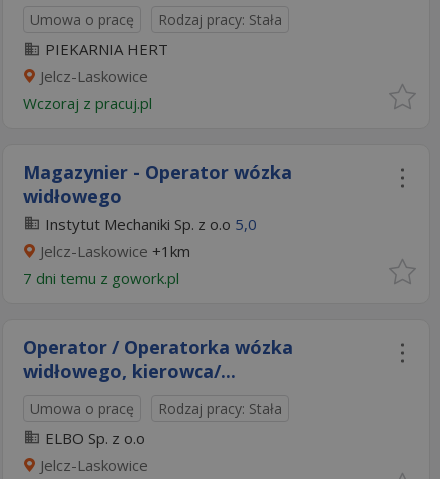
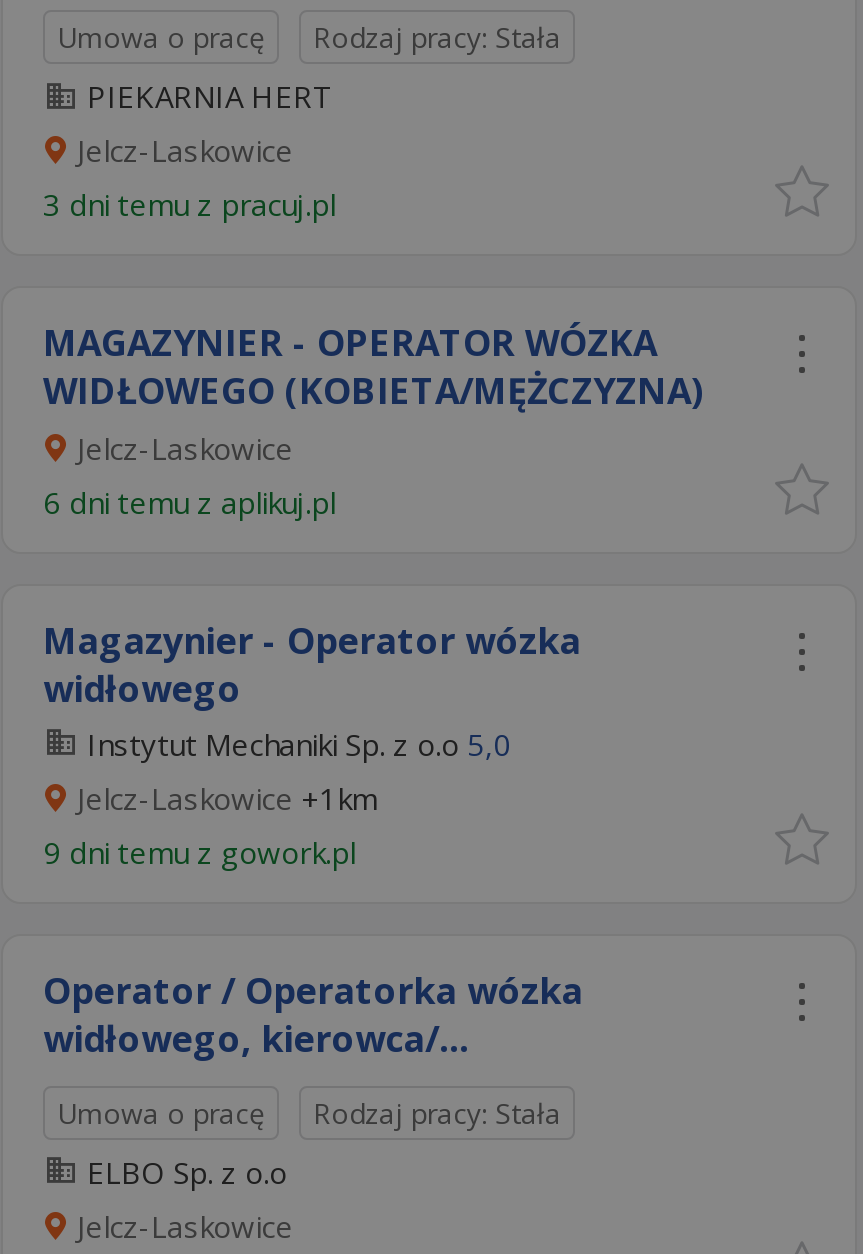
[23,93,156,113] Wczoraj z pracuj.pl -> [43,184,703,522] 3 dni temu z pracuj.pl | MAGAZYNIER - OPERATOR WÓZKA | WIDŁOWEGO (KOBIETA/MĘŻCZYZNA) | Jelcz-Laskowice | 6 dni temu z aplikuj.pl
[23,268,183,288] 7 dni temu z gowork.pl -> [43,832,363,872] 9 dni temu z gowork.pl

